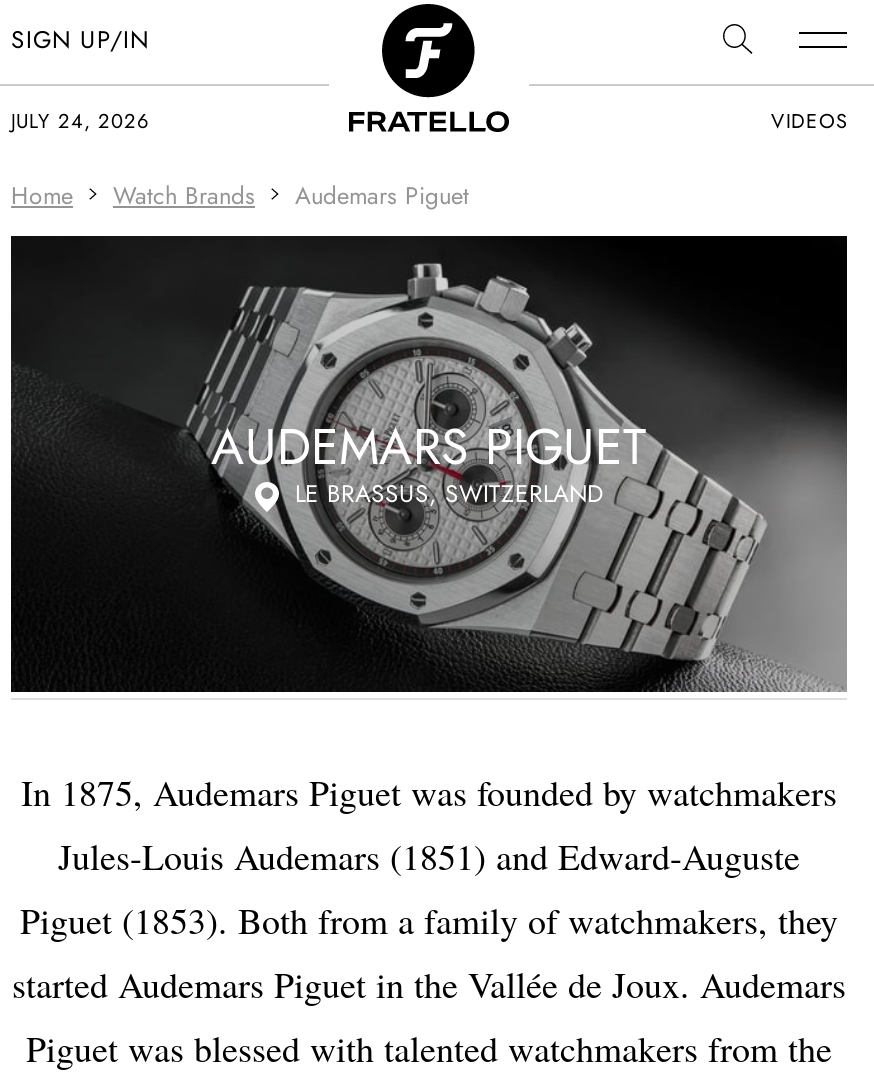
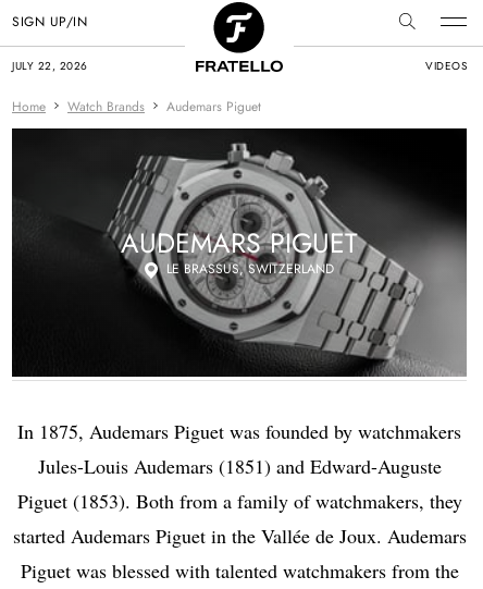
[11,106,150,136] JULY 24, 2026 -> [12,58,88,74] JULY 22, 2026

